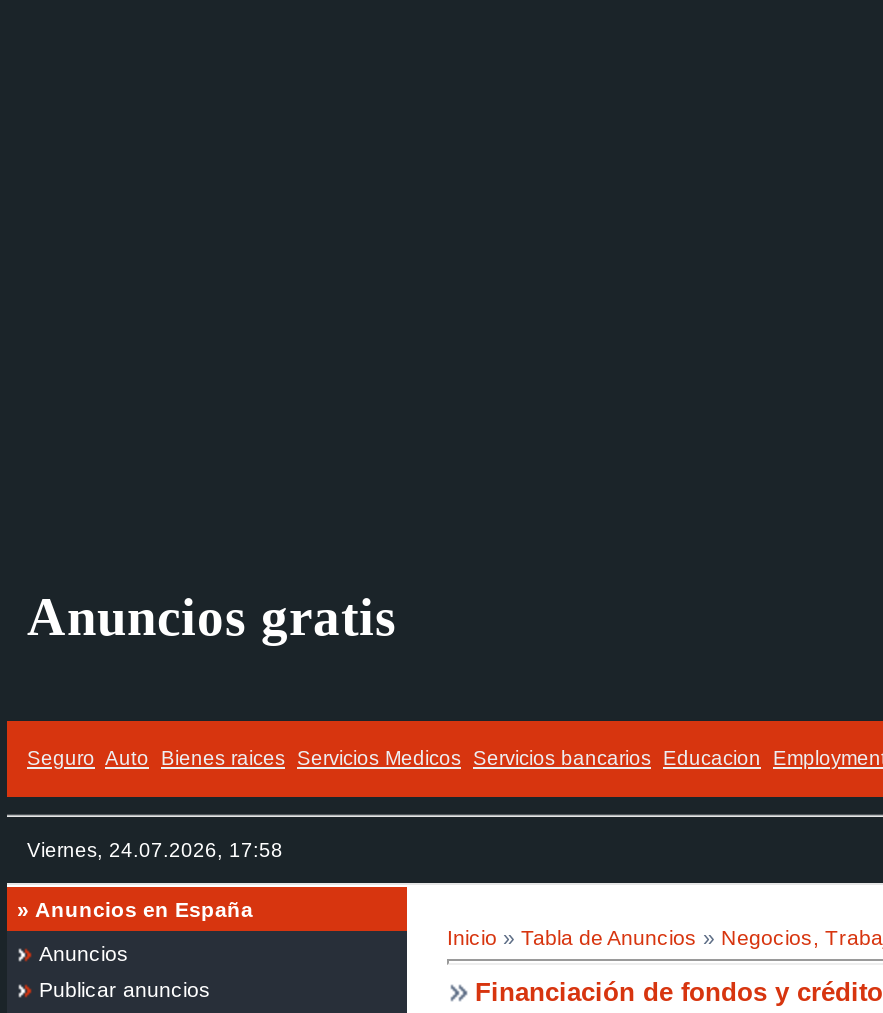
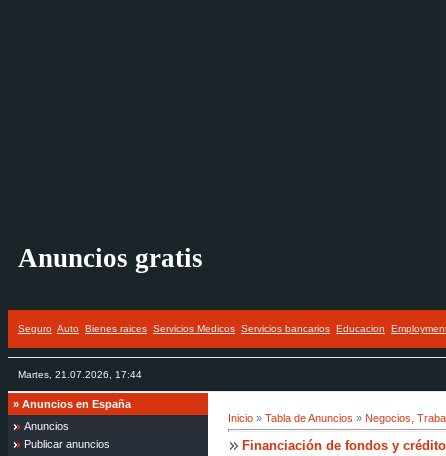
[27,839,283,861] Viernes, 24.07.2026, 17:58 -> [18,369,142,380] Martes, 21.07.2026, 17:44

